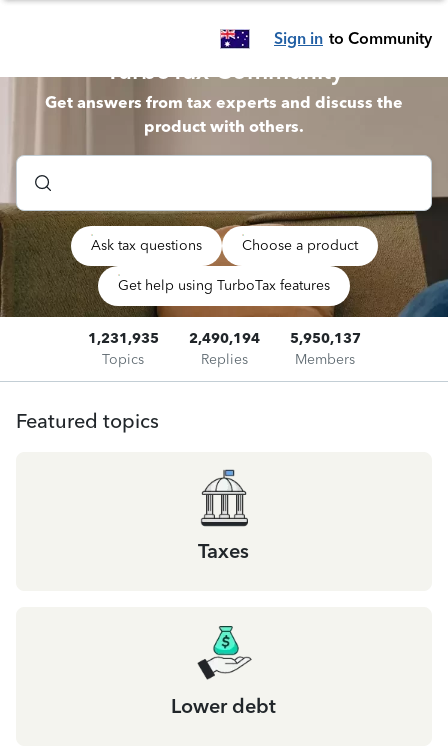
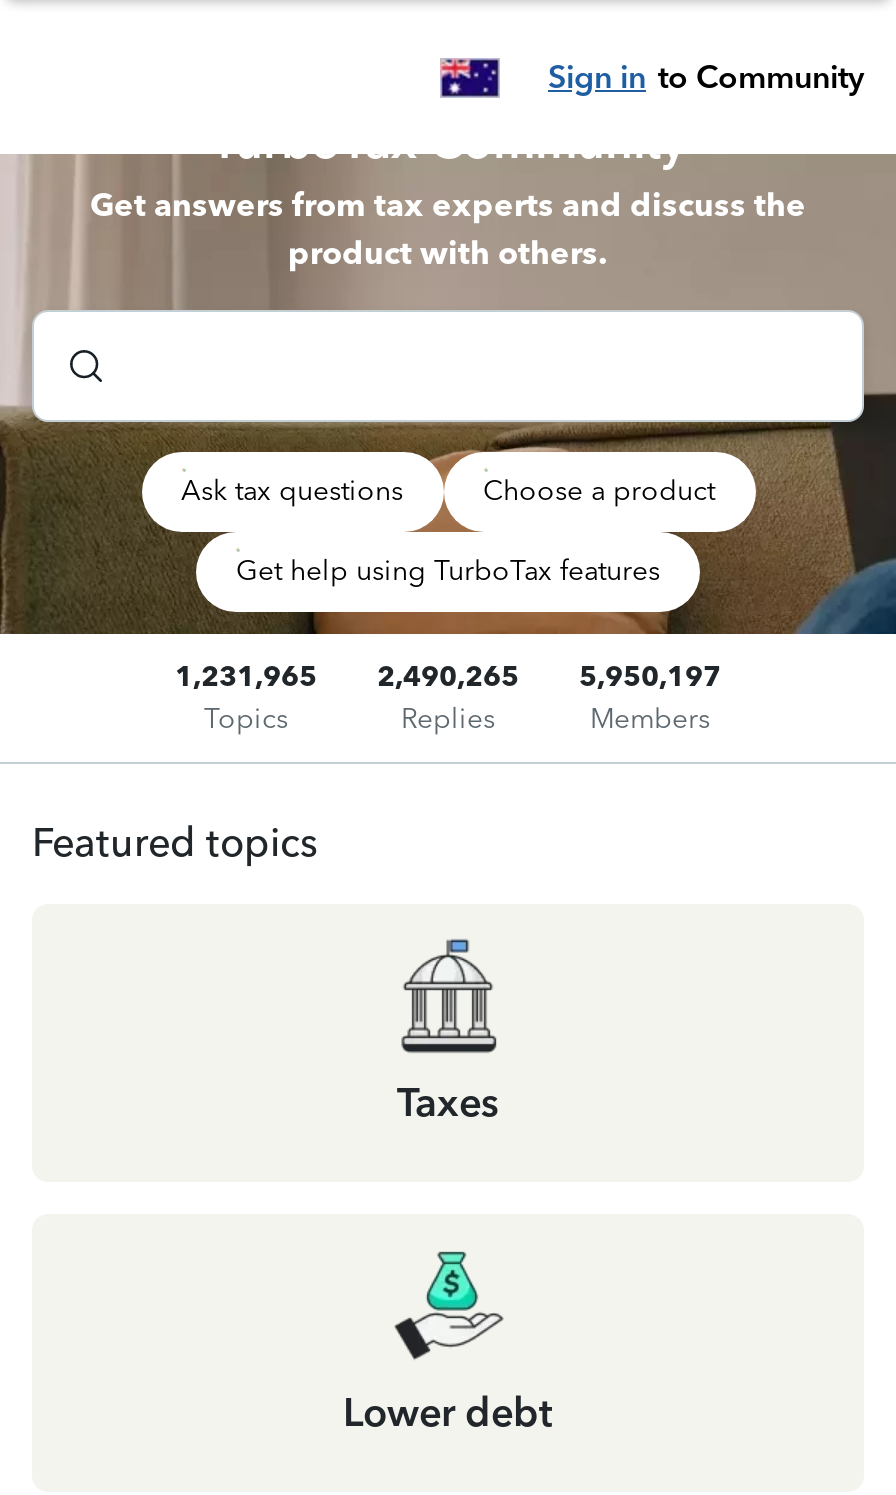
[87,330,158,347] 1,231,935 -> [175,660,317,694] 1,231,965
[188,330,259,347] 2,490,194 -> [377,660,519,694] 2,490,265
[289,330,360,347] 5,950,137 -> [579,660,721,694] 5,950,197

